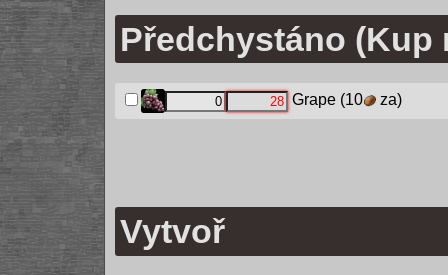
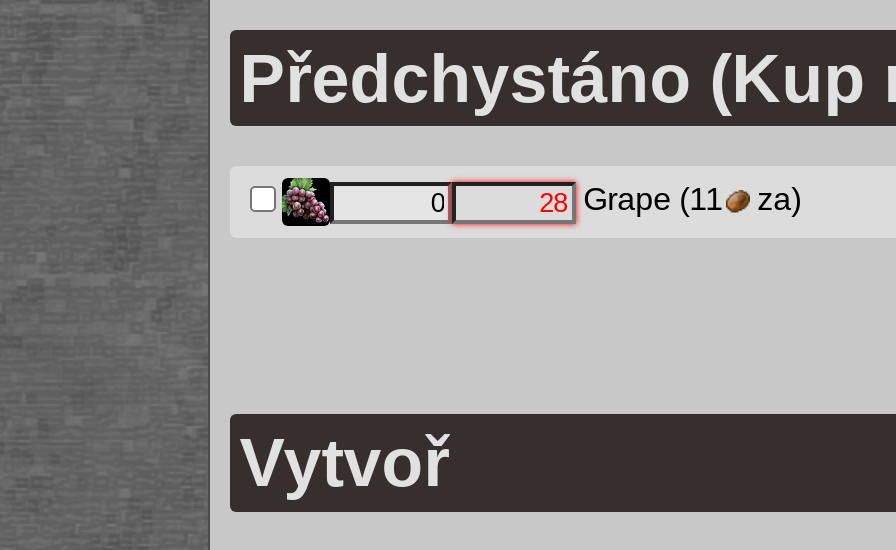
[292,92,402,109] Grape (10 za) -> [583,183,801,217] Grape (11 za)

